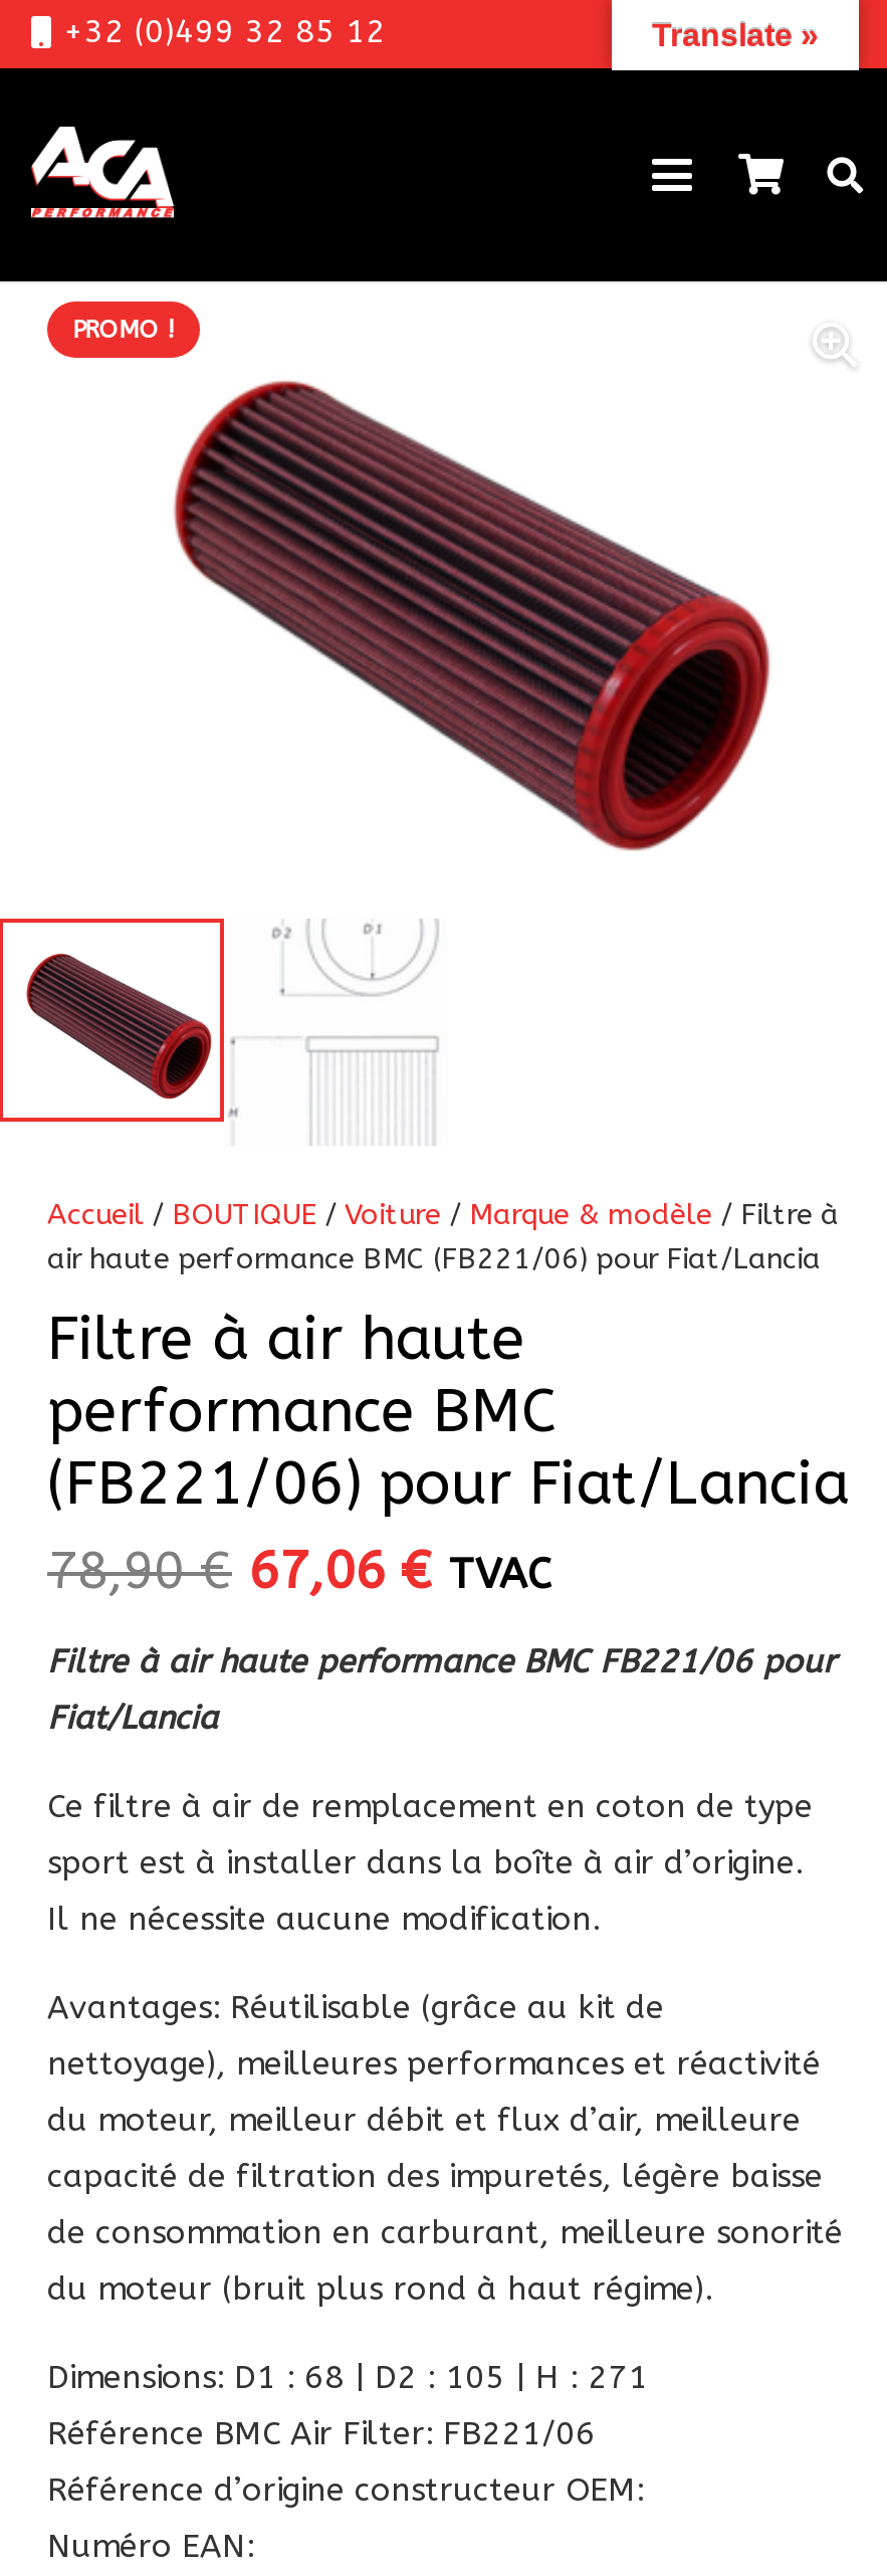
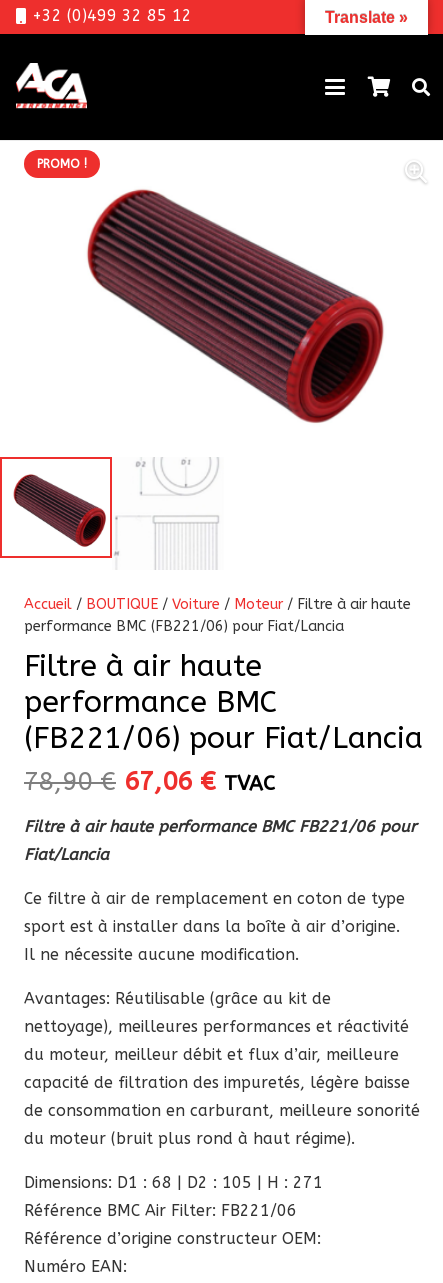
[47,1199,839,1277] Accueil / BOUTIQUE / Voiture / Marque & modèle / Filtre à | air haute performance BMC (FB221/06) pour Fiat/Lancia -> [24,596,411,635] Accueil / BOUTIQUE / Voiture / Moteur / Filtre à air haute | performance BMC (FB221/06) pour Fiat/Lancia

